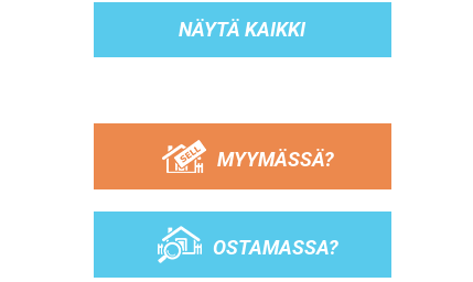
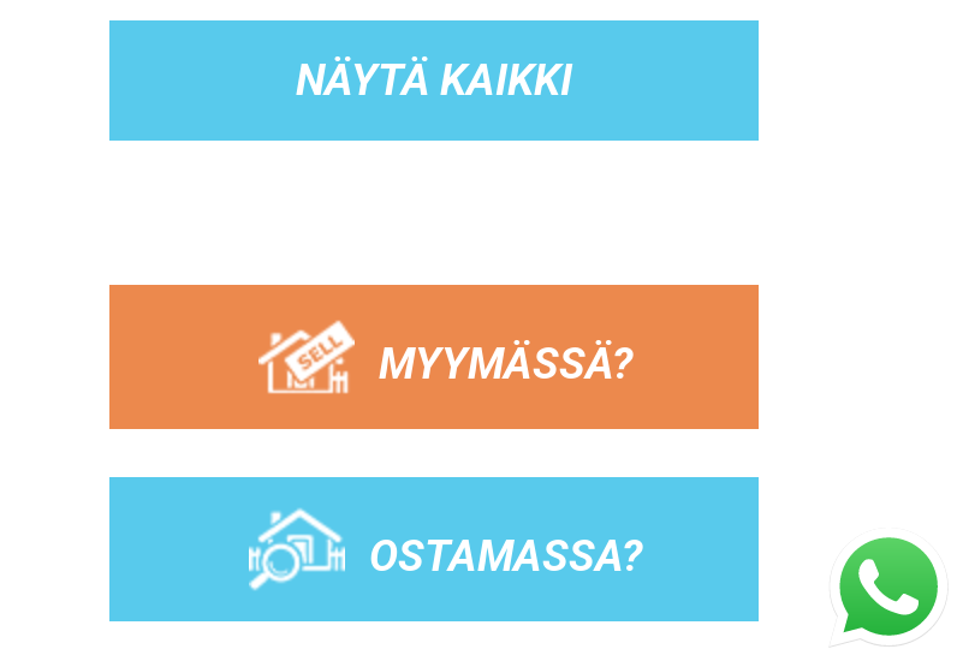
none -> [836,535,941,638] [image]

